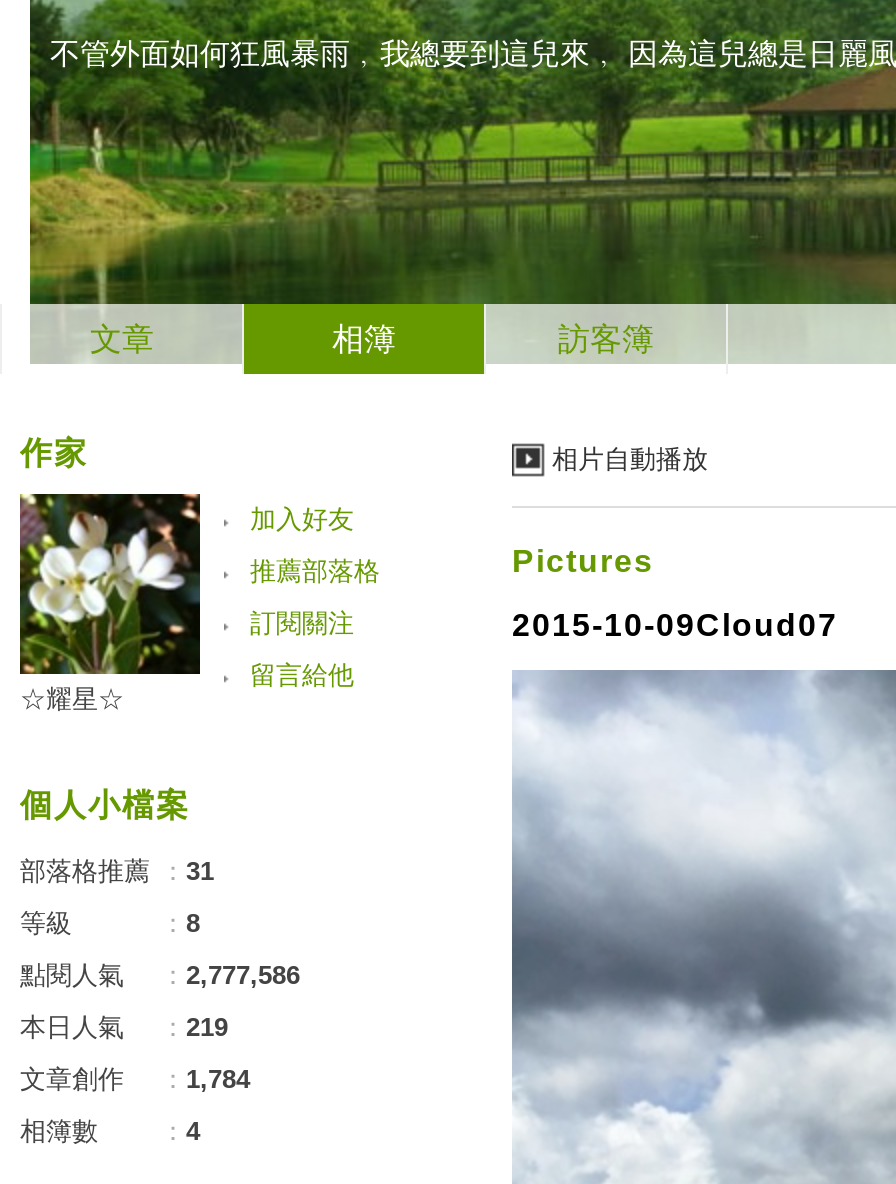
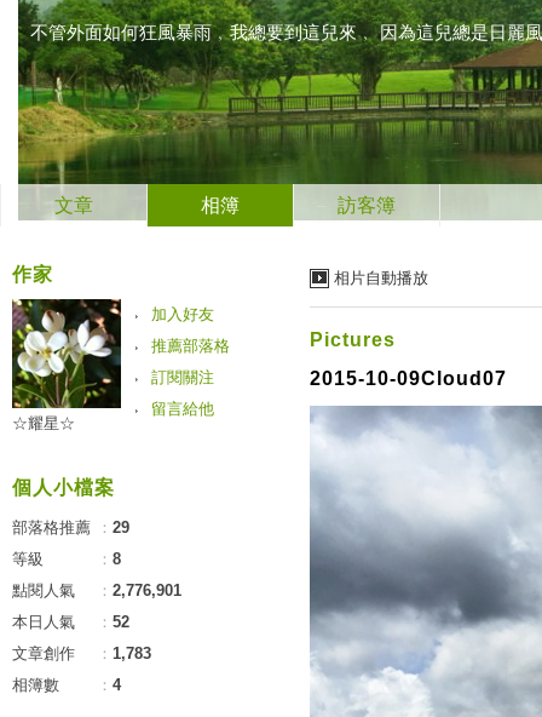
[20,856,214,886] 部落格推薦 ：31 -> [12,518,129,537] 部落格推薦 ：29
[20,960,300,990] 點閱人氣 ：2,777,586 -> [12,581,181,600] 點閱人氣 ：2,776,901
[20,1012,228,1042] 本日人氣 ：219 -> [12,613,129,631] 本日人氣 ：52
[20,1064,250,1094] 文章創作 ：1,784 -> [12,644,151,662] 文章創作 ：1,783

